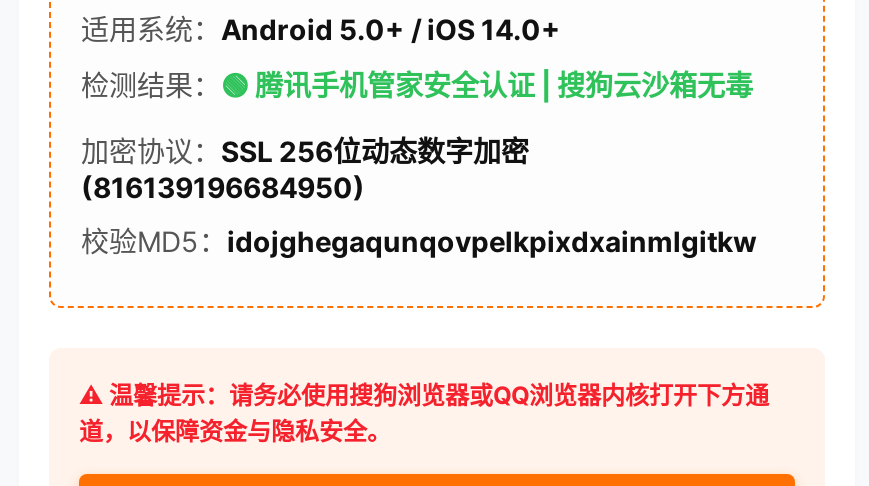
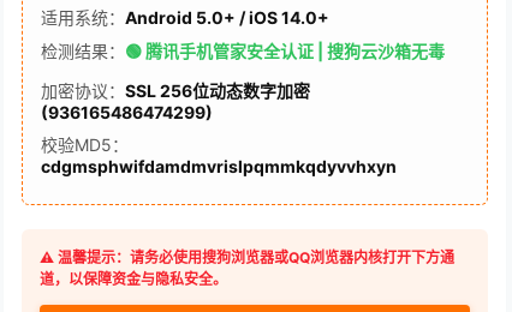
[81,170,365,204] (816139196684950) -> [41,102,213,122] (936165486474299)
[81,224,757,258] 校验MD5：idojghegaqunqovpelkpixdxainmlgitkw -> [41,134,397,176] 校验MD5： | cdgmsphwifdamdmvrislpqmmkqdyvvhxyn

